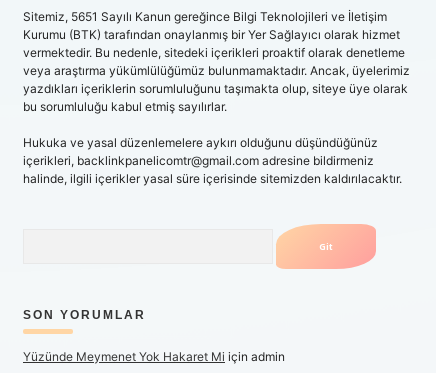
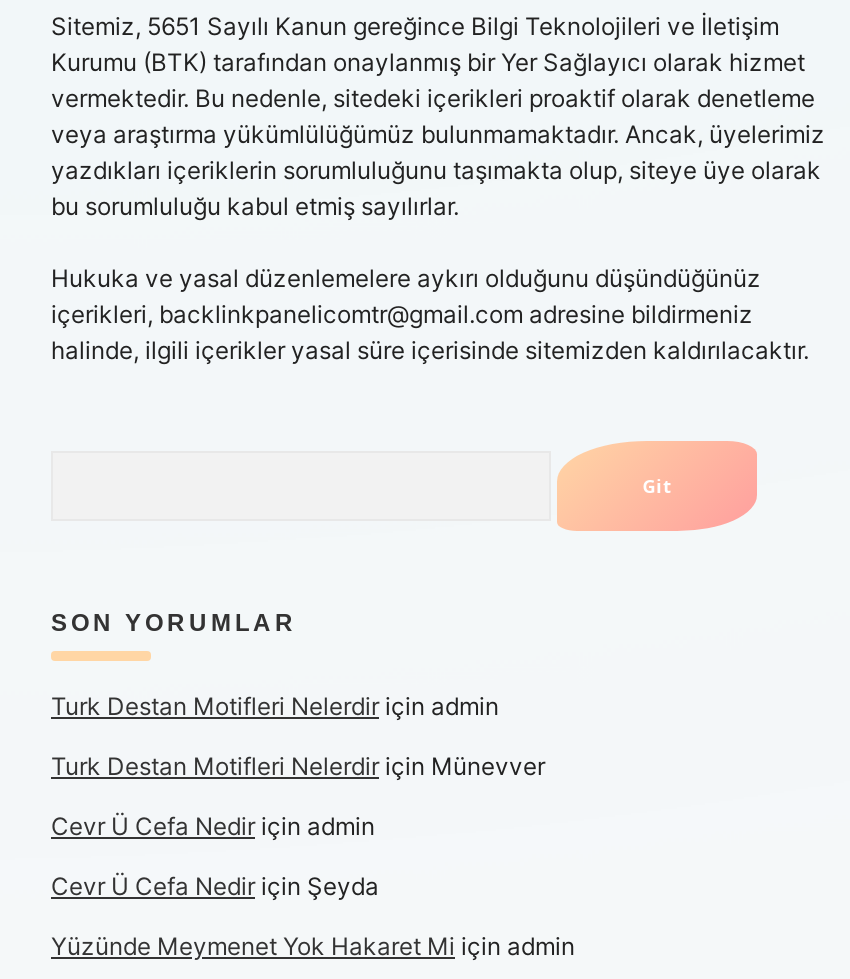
none -> [51,691,545,901] Turk Destan Motifleri Nelerdir için admin | Turk Destan Motifleri Nelerdir için Münevver | Cevr Ü Cefa Nedir için admin | Cevr Ü Cefa Nedir için Şeyda

